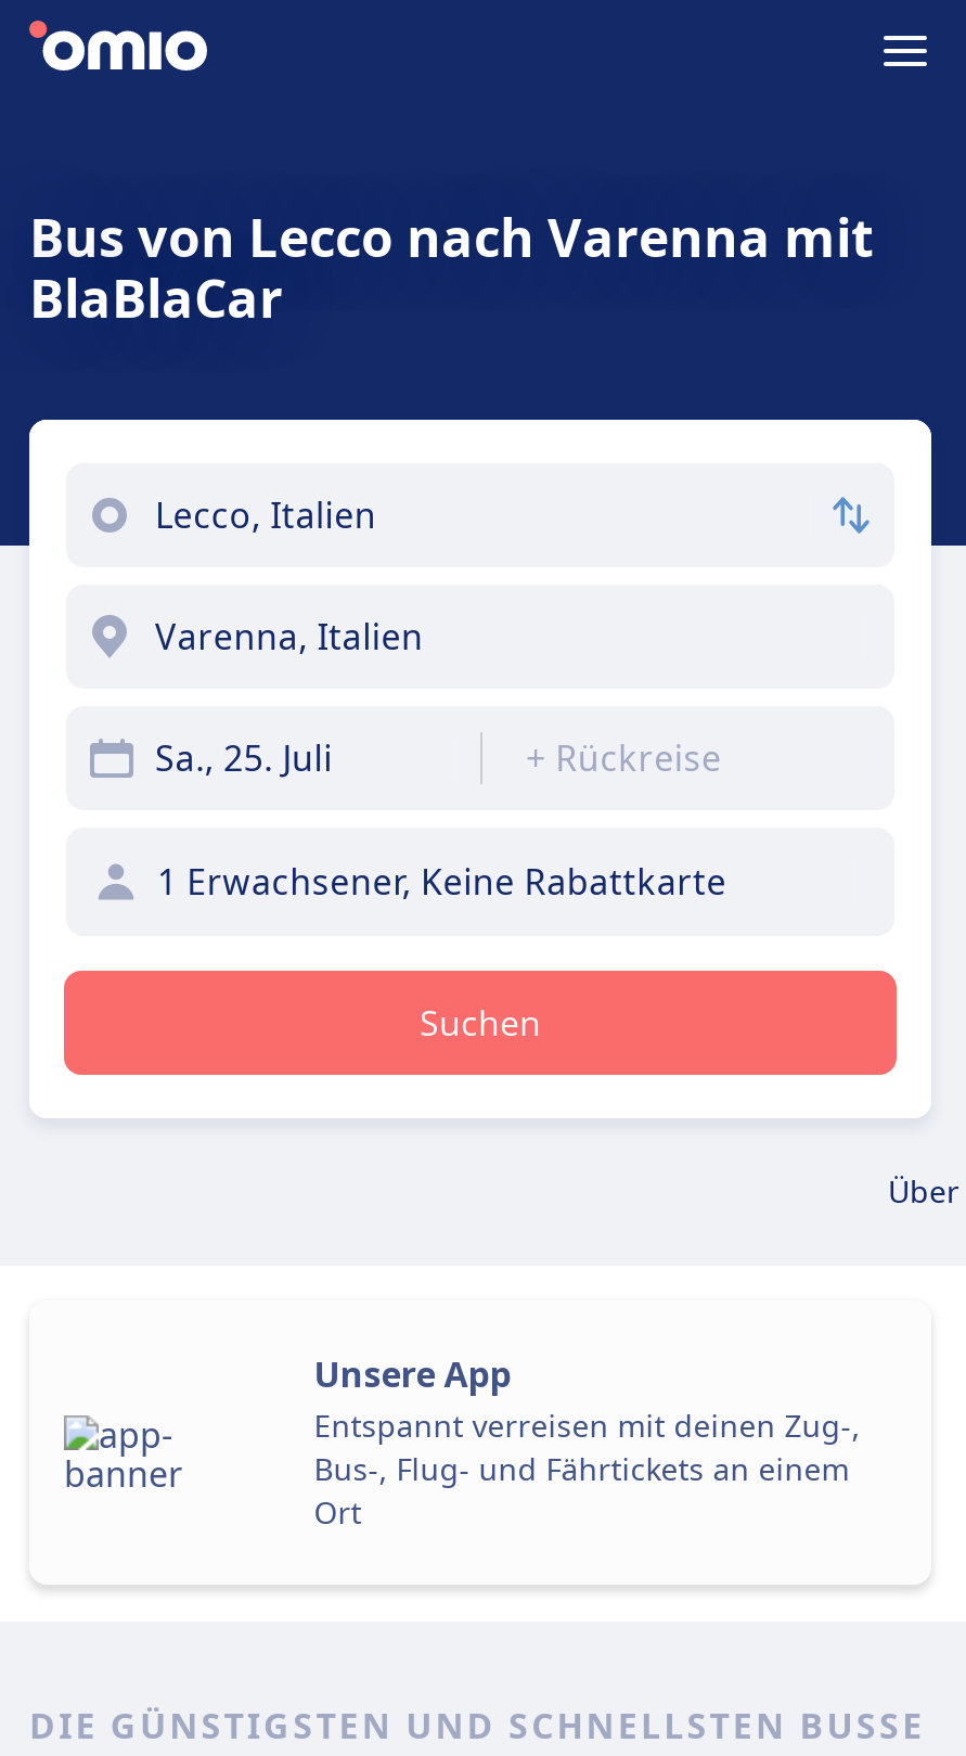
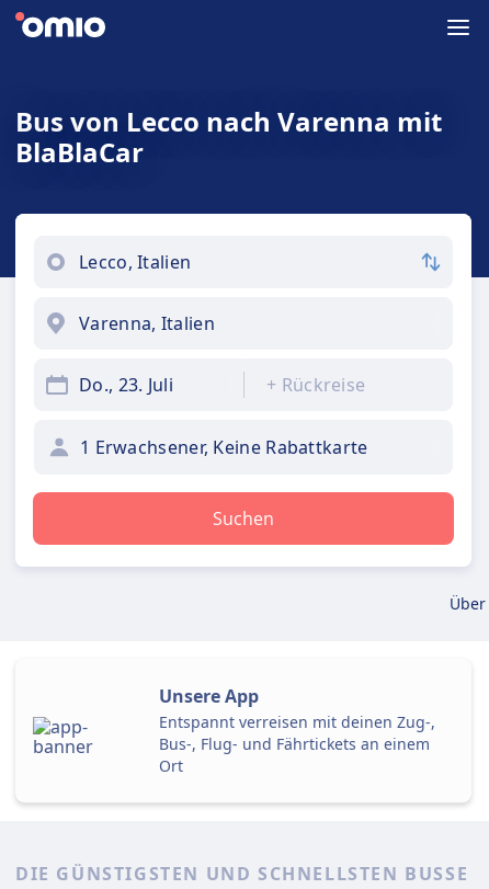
[155,734,333,782] Sa., 25. Juli -> [79,373,173,397] Do., 23. Juli

